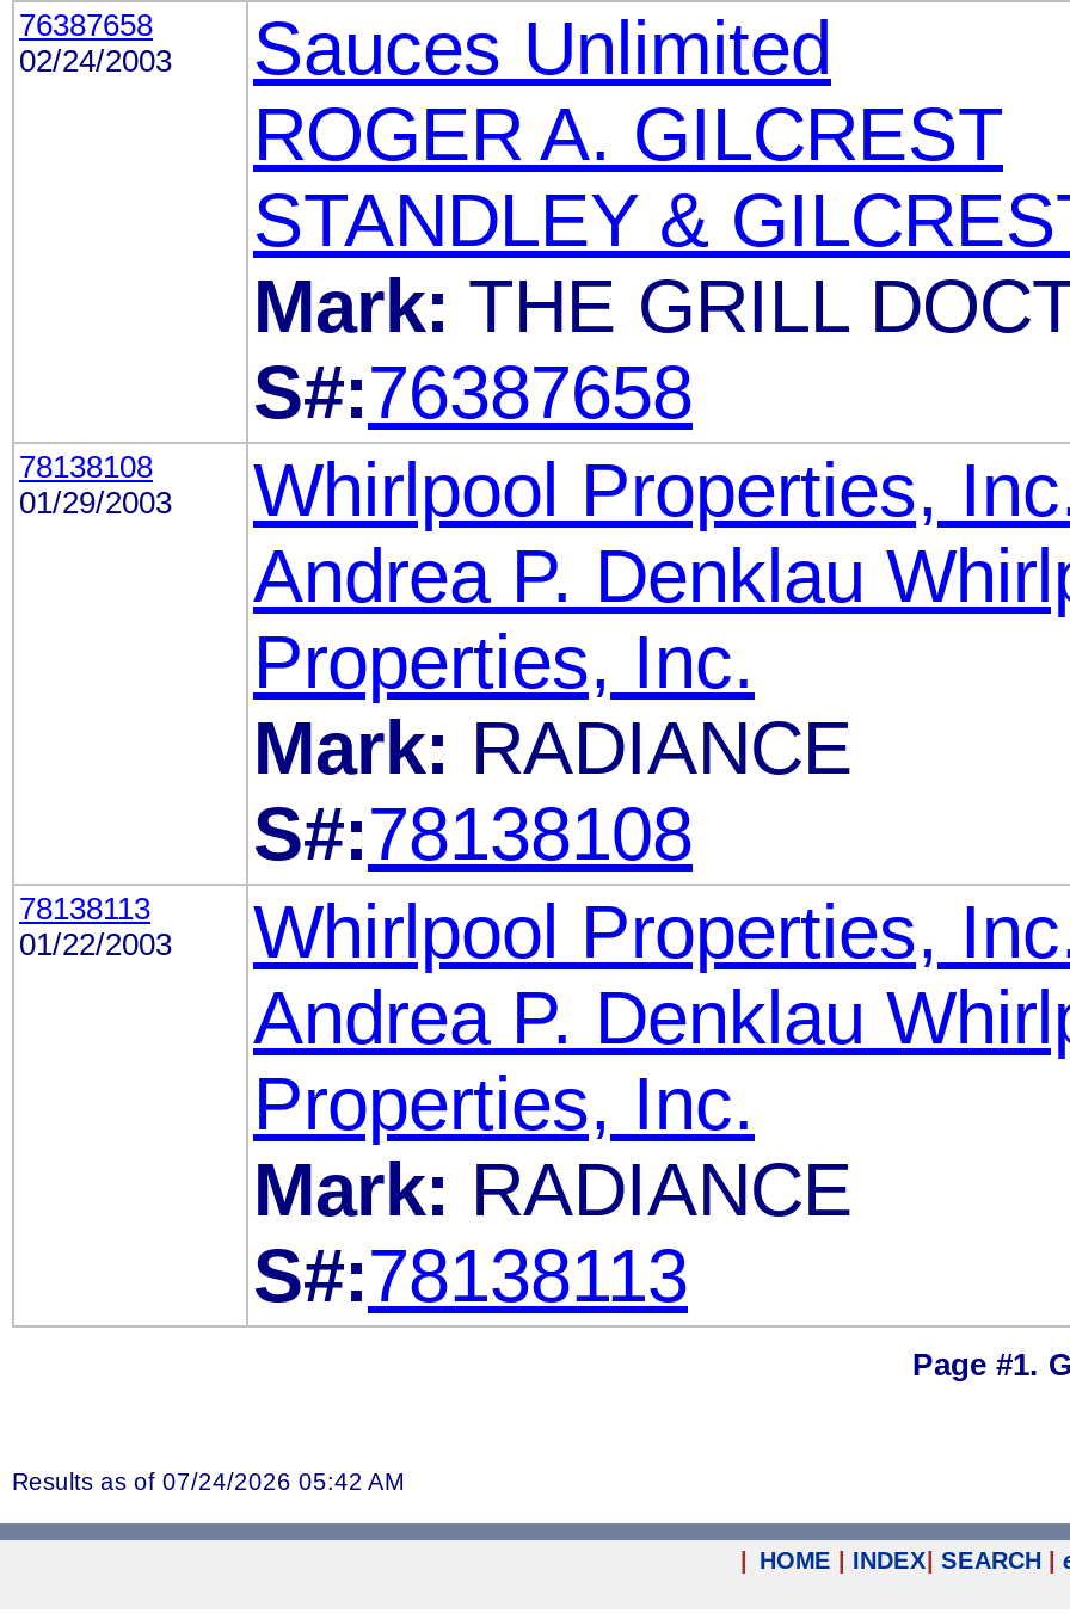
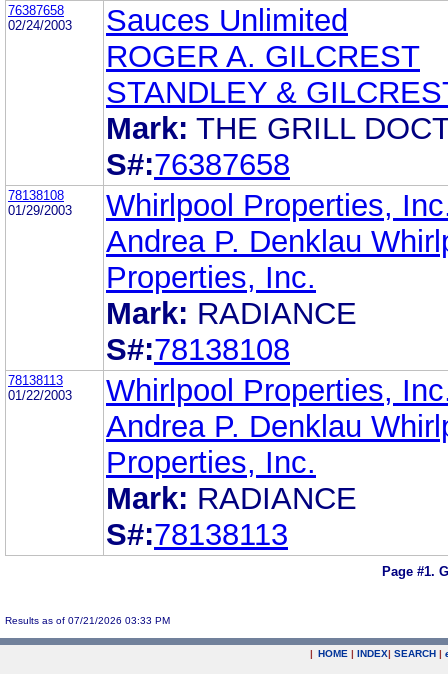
[12,1468,404,1495] Results as of 07/24/2026 05:42 AM -> [5,615,170,626] Results as of 07/21/2026 03:33 PM

